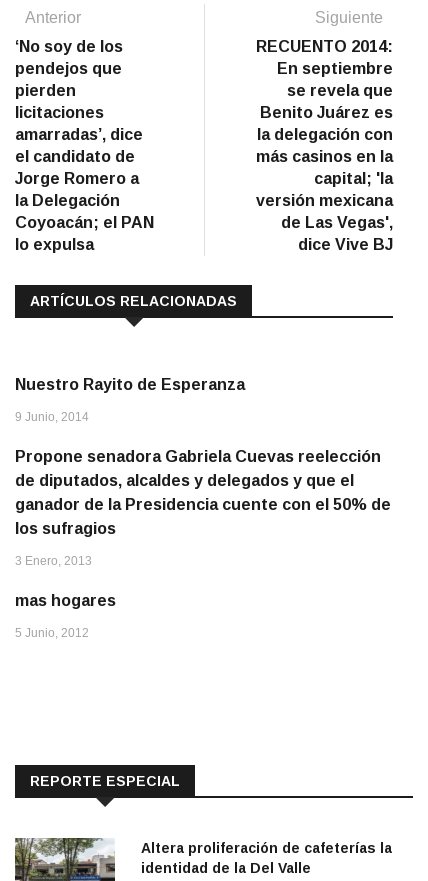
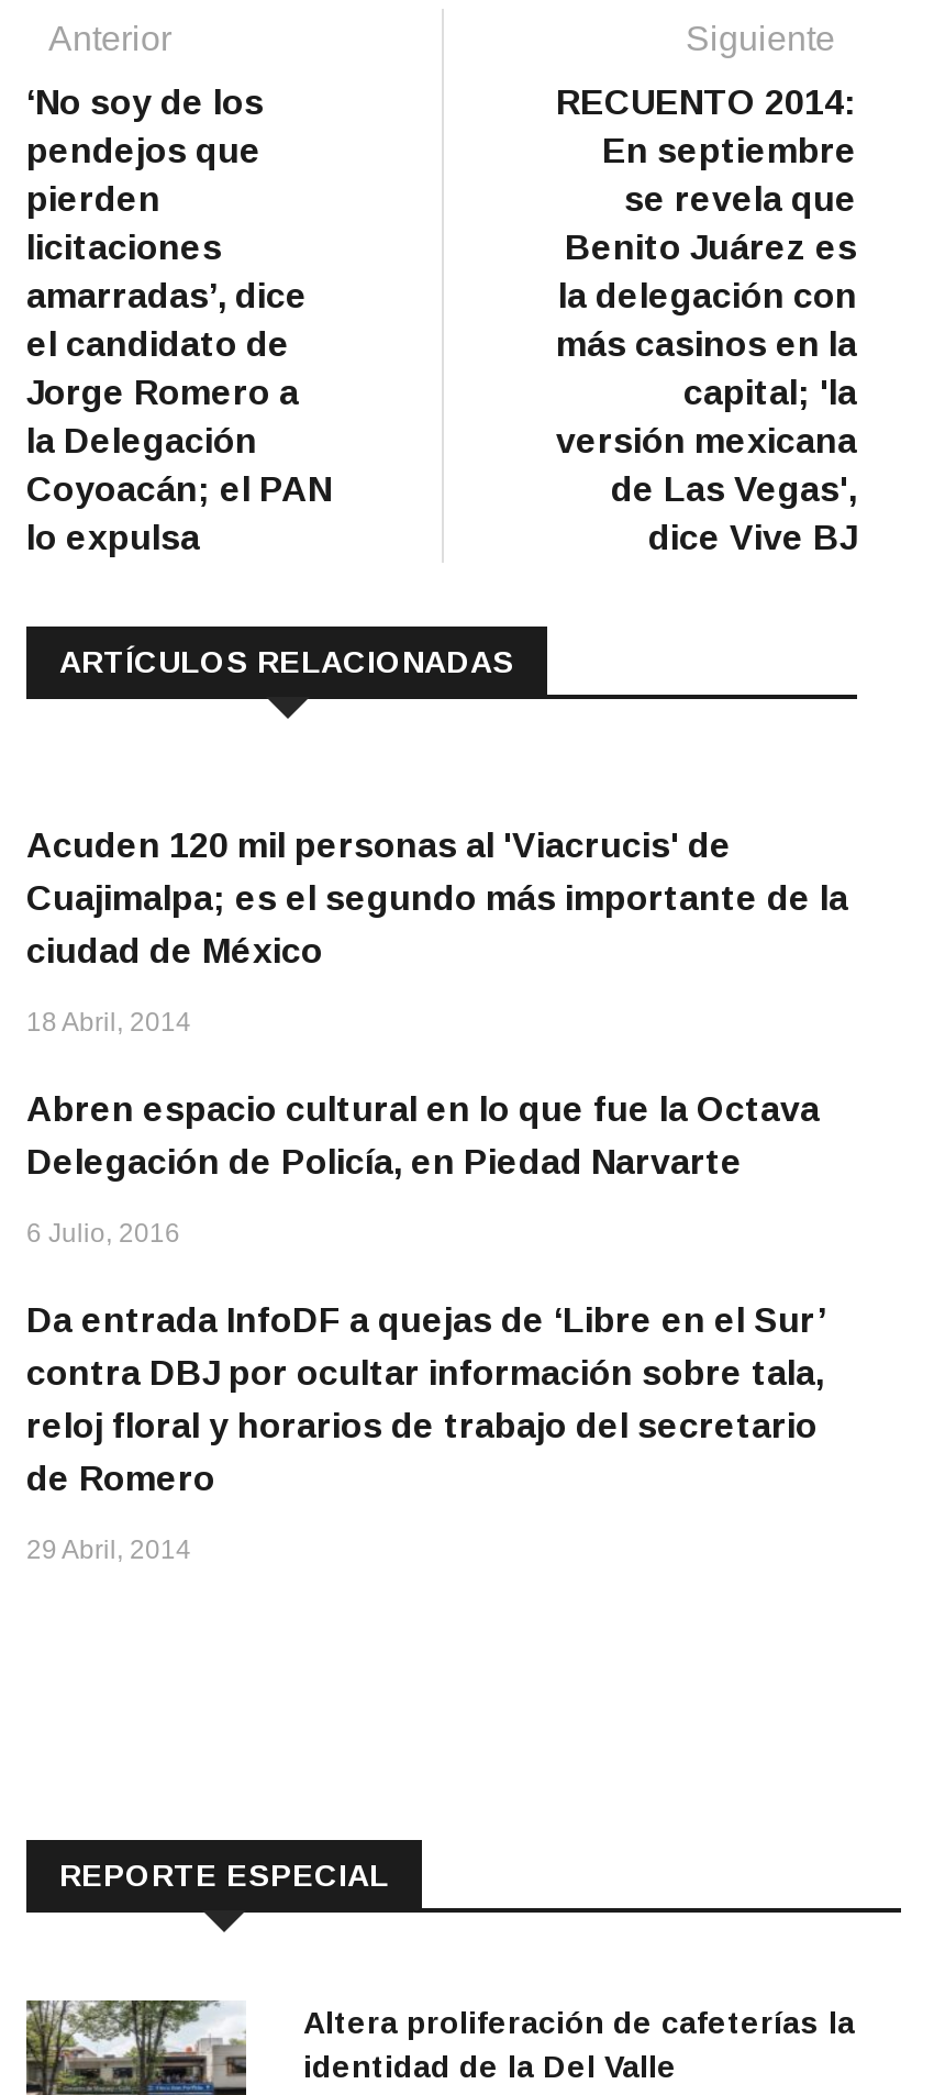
[15,376,245,393] Nuestro Rayito de Esperanza -> [26,827,848,969] Acuden 120 mil personas al 'Viacrucis' de | Cuajimalpa; es el segundo más importante de la | ciudad de México
[15,410,89,424] 9 Junio, 2014 -> [26,1007,191,1038] 18 Abril, 2014
[15,448,391,537] Propone senadora Gabriela Cuevas reelección | de diputados, alcaldes y delegados y que el | ganador de la Presidencia cuente con el 50% de | los sufragios -> [26,1090,820,1180] Abren espacio cultural en lo que fue la Octava | Delegación de Policía, en Piedad Narvarte
[15,554,92,568] 3 Enero, 2013 -> [26,1218,180,1249] 6 Julio, 2016
[15,592,116,609] mas hogares -> [26,1301,824,1497] Da entrada InfoDF a quejas de ‘Libre en el Sur’ | contra DBJ por ocultar información sobre tala, | reloj floral y horarios de trabajo del secretario | de Romero
[15,626,89,640] 5 Junio, 2012 -> [26,1534,191,1565] 29 Abril, 2014

